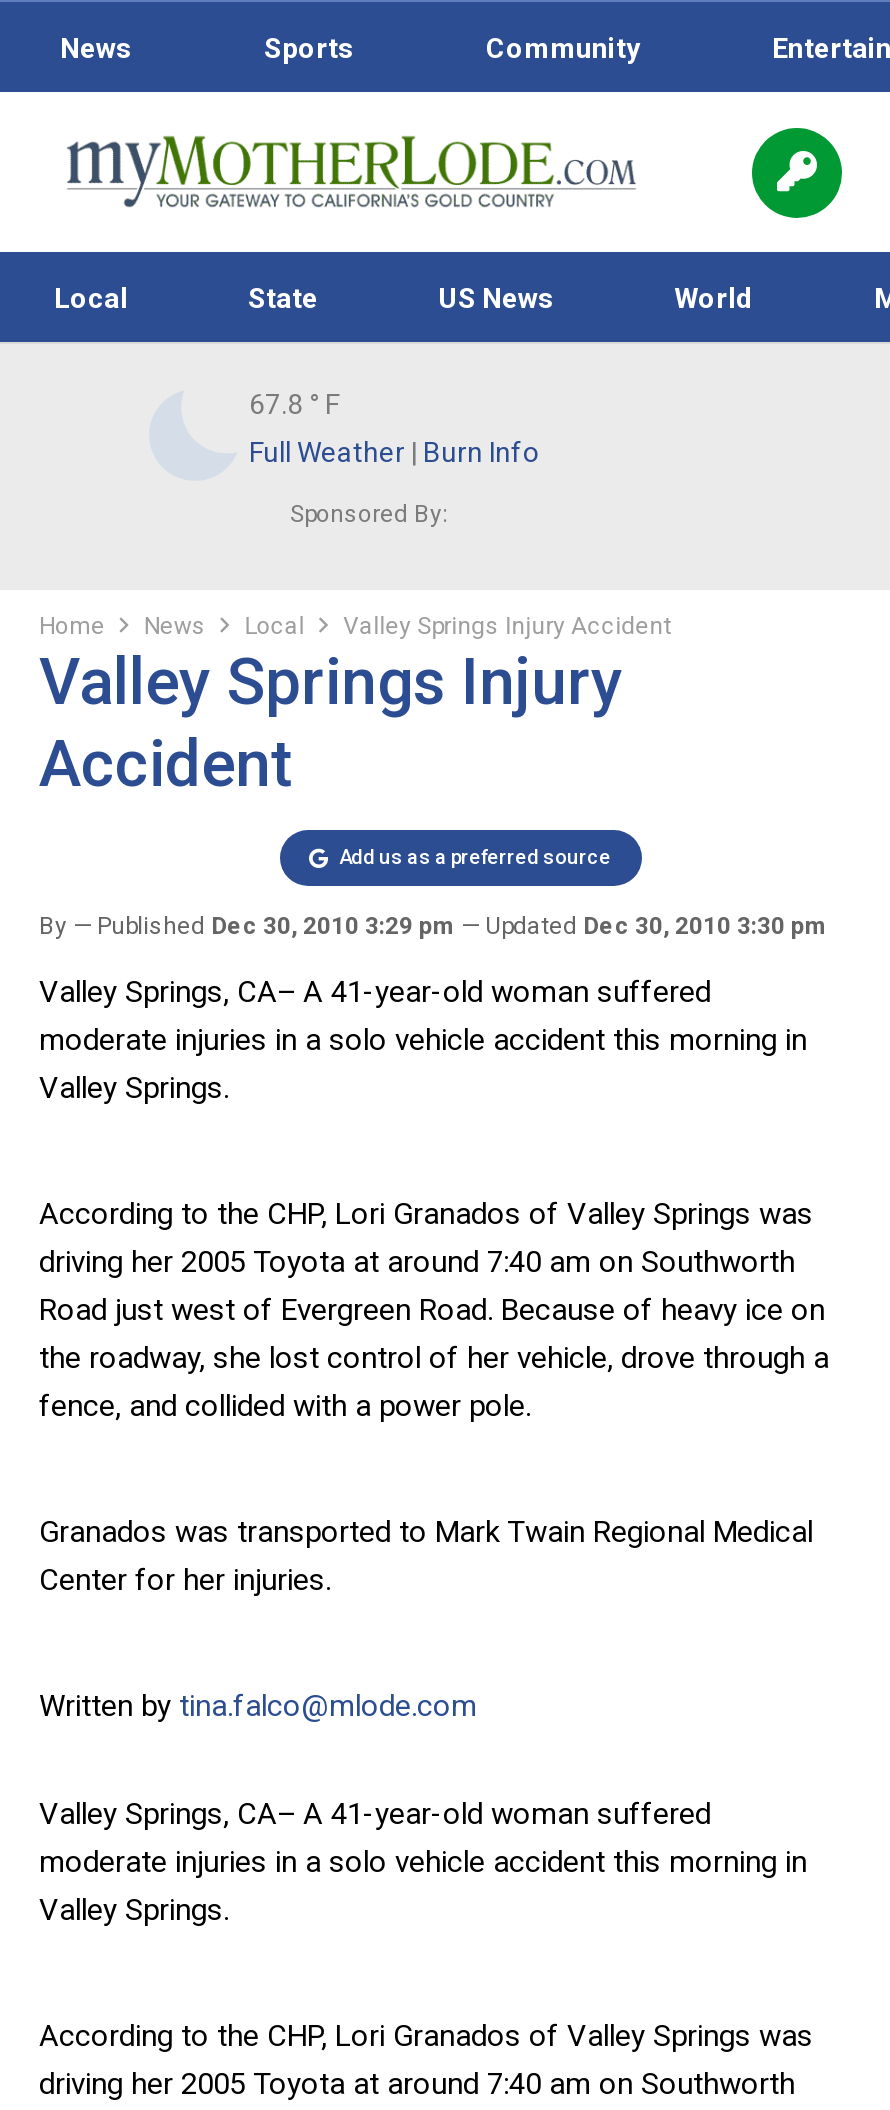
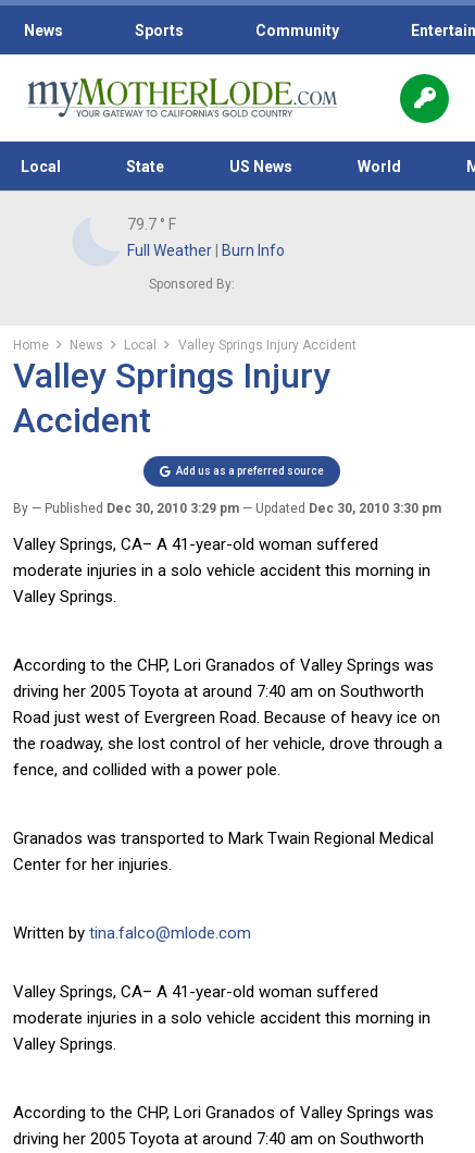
[249,388,339,420] 67.8 ° F -> [127,216,176,233] 79.7 ° F

